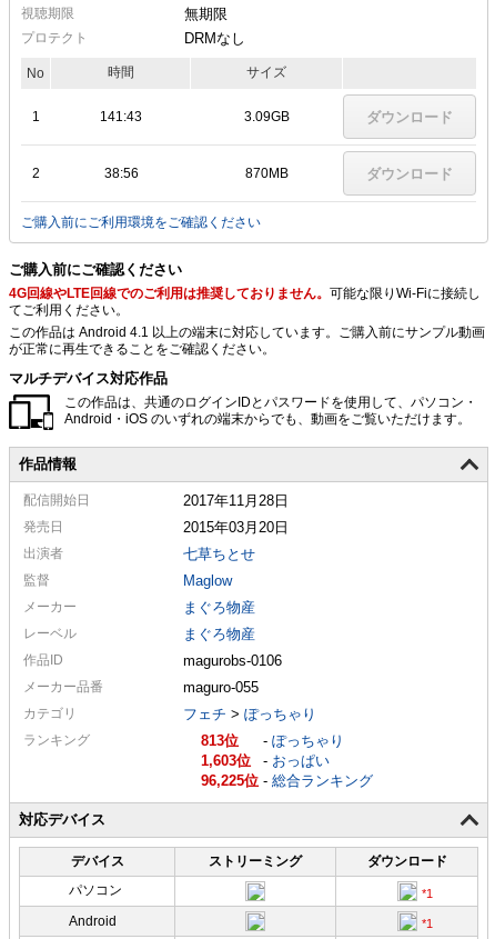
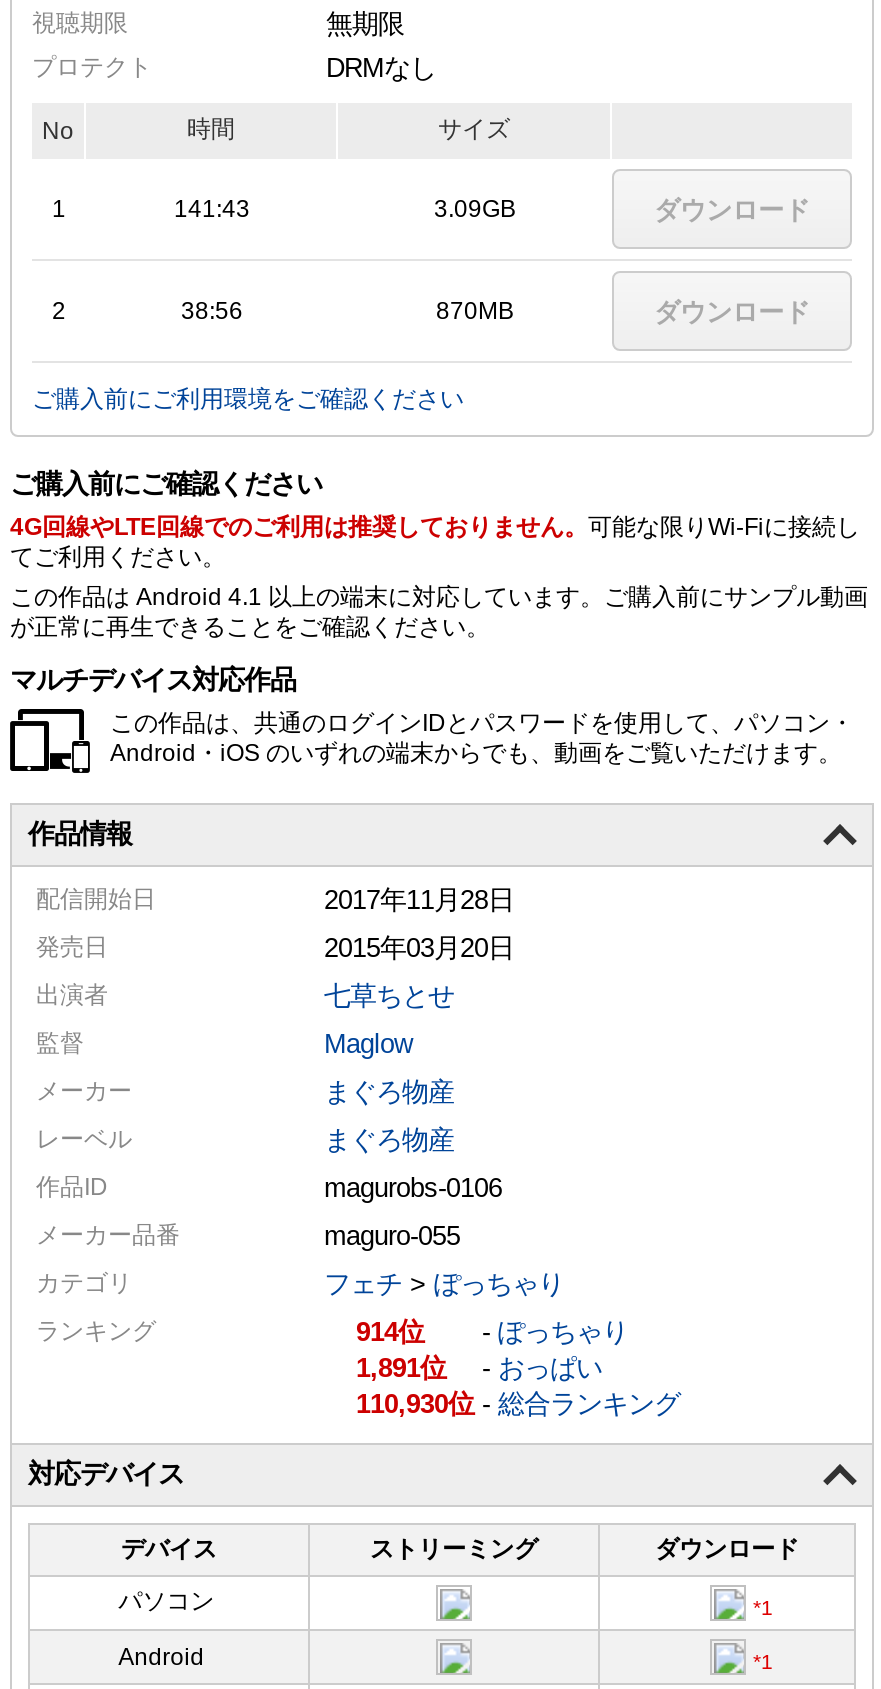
[201,732,224,749] 813 -> [356,1317,398,1347] 914
[201,752,330,769] 1,603 -おっぱい -> [356,1353,602,1383] 1,891 -おっぱい
[201,772,373,789] 96,225 -総合ランキング -> [356,1389,680,1419] 110,930 -総合ランキング

